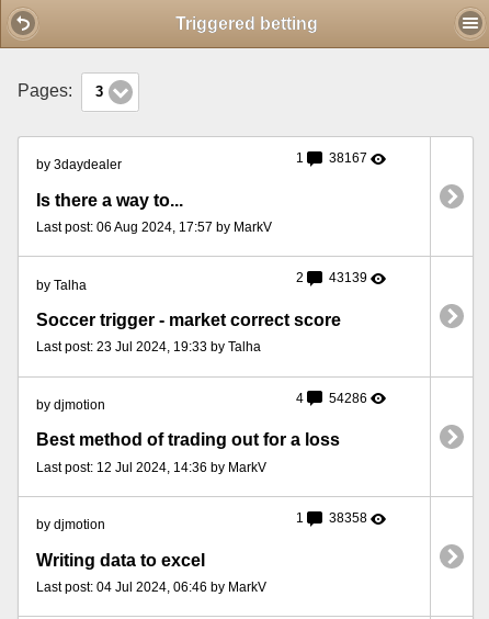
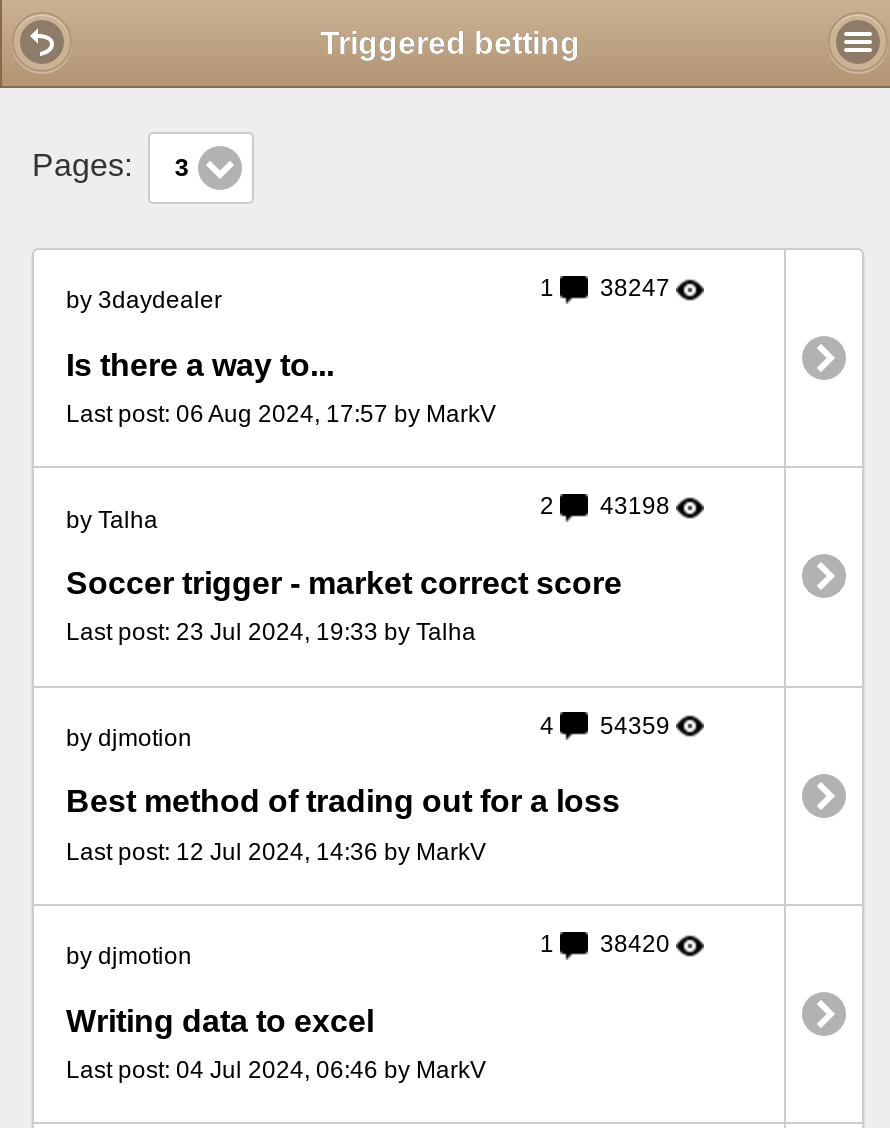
[296,150,371,166] 1 38167 -> [540,274,676,302] 1 38247
[296,270,371,286] 2 43139 -> [540,493,676,521] 2 43198
[296,390,371,406] 4 54286 -> [540,711,676,739] 4 54359
[296,510,371,526] 1 38358 -> [540,930,676,958] 1 38420

